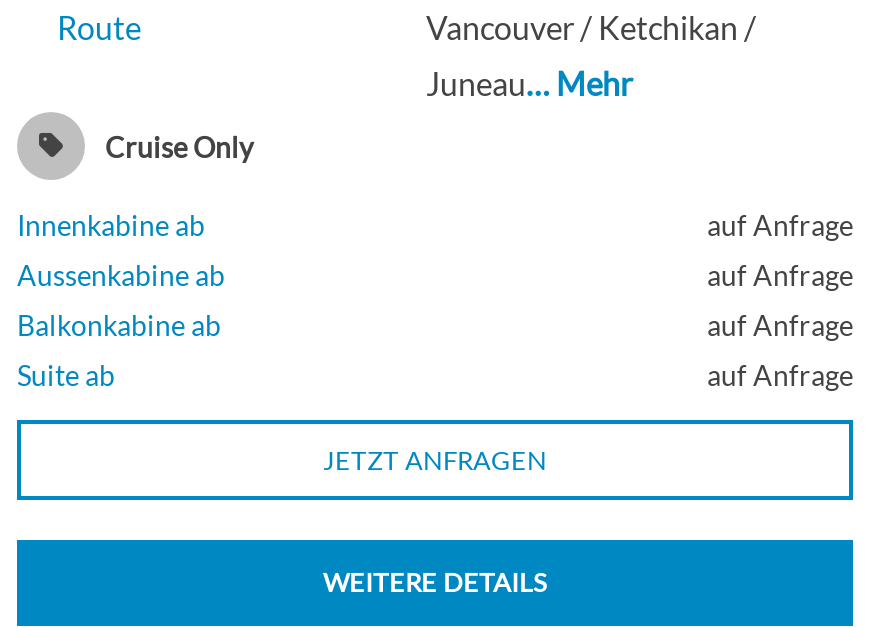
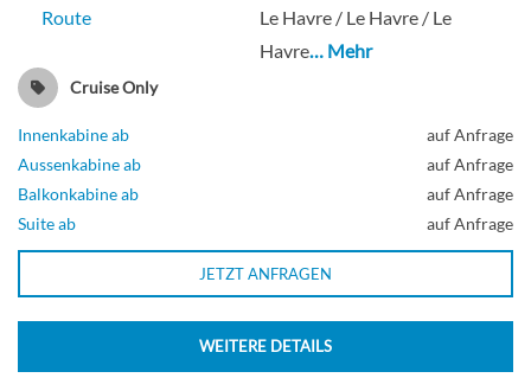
[426,9,756,47] Vancouver / Ketchikan / -> [260,5,452,28] Le Havre / Le Havre / Le
[426,65,632,103] Juneau… Mehr -> [260,39,373,61] Havre… Mehr

